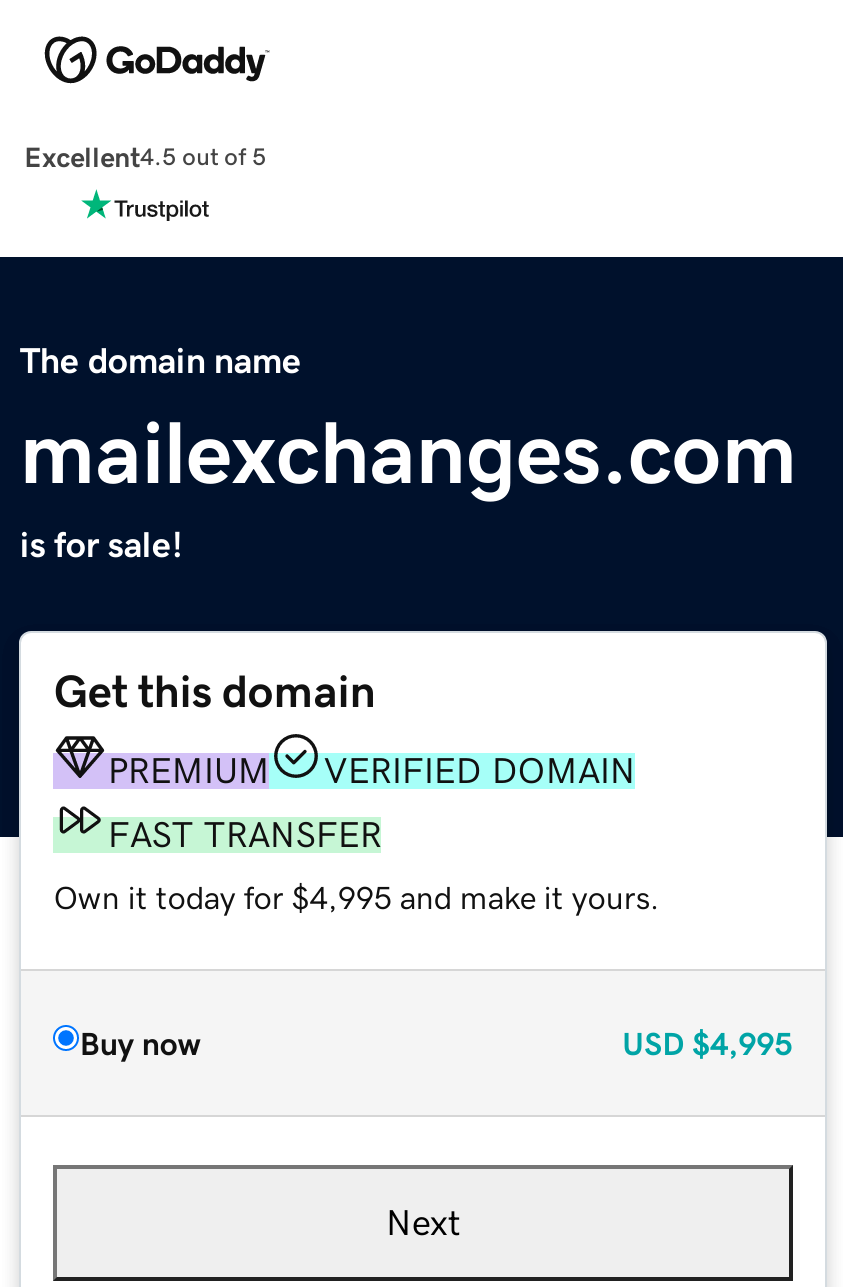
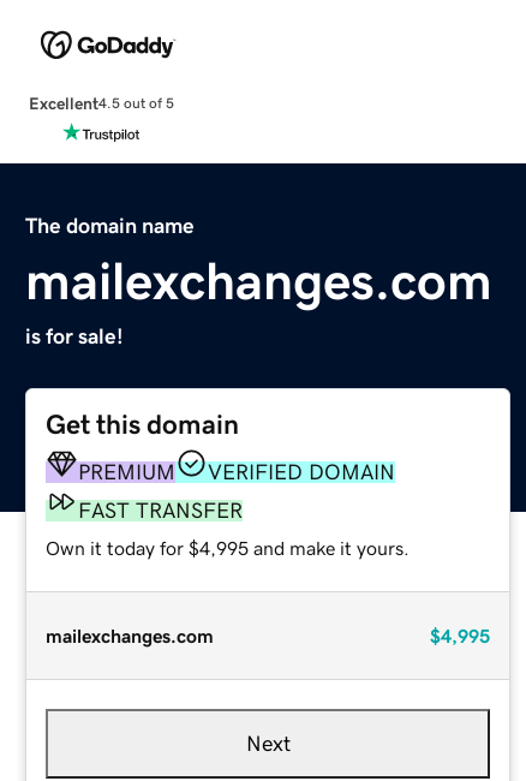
[80,1026,792,1058] Buy now | USD $4,995 -> [46,626,489,645] mailexchanges.com | $4,995

